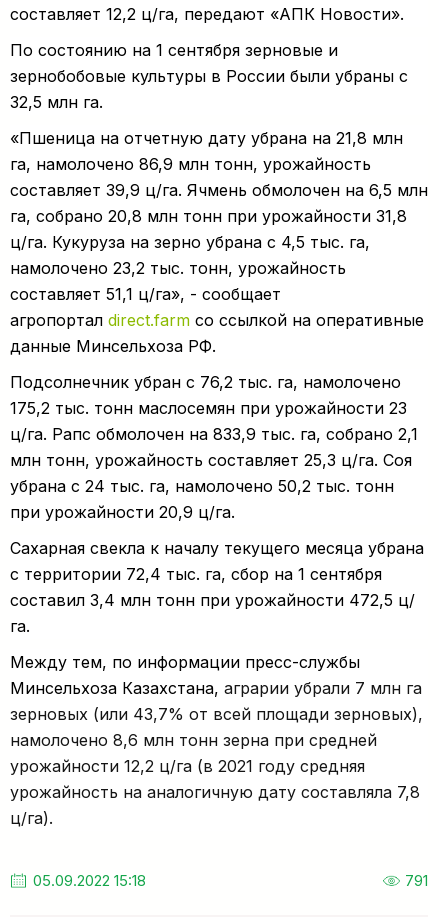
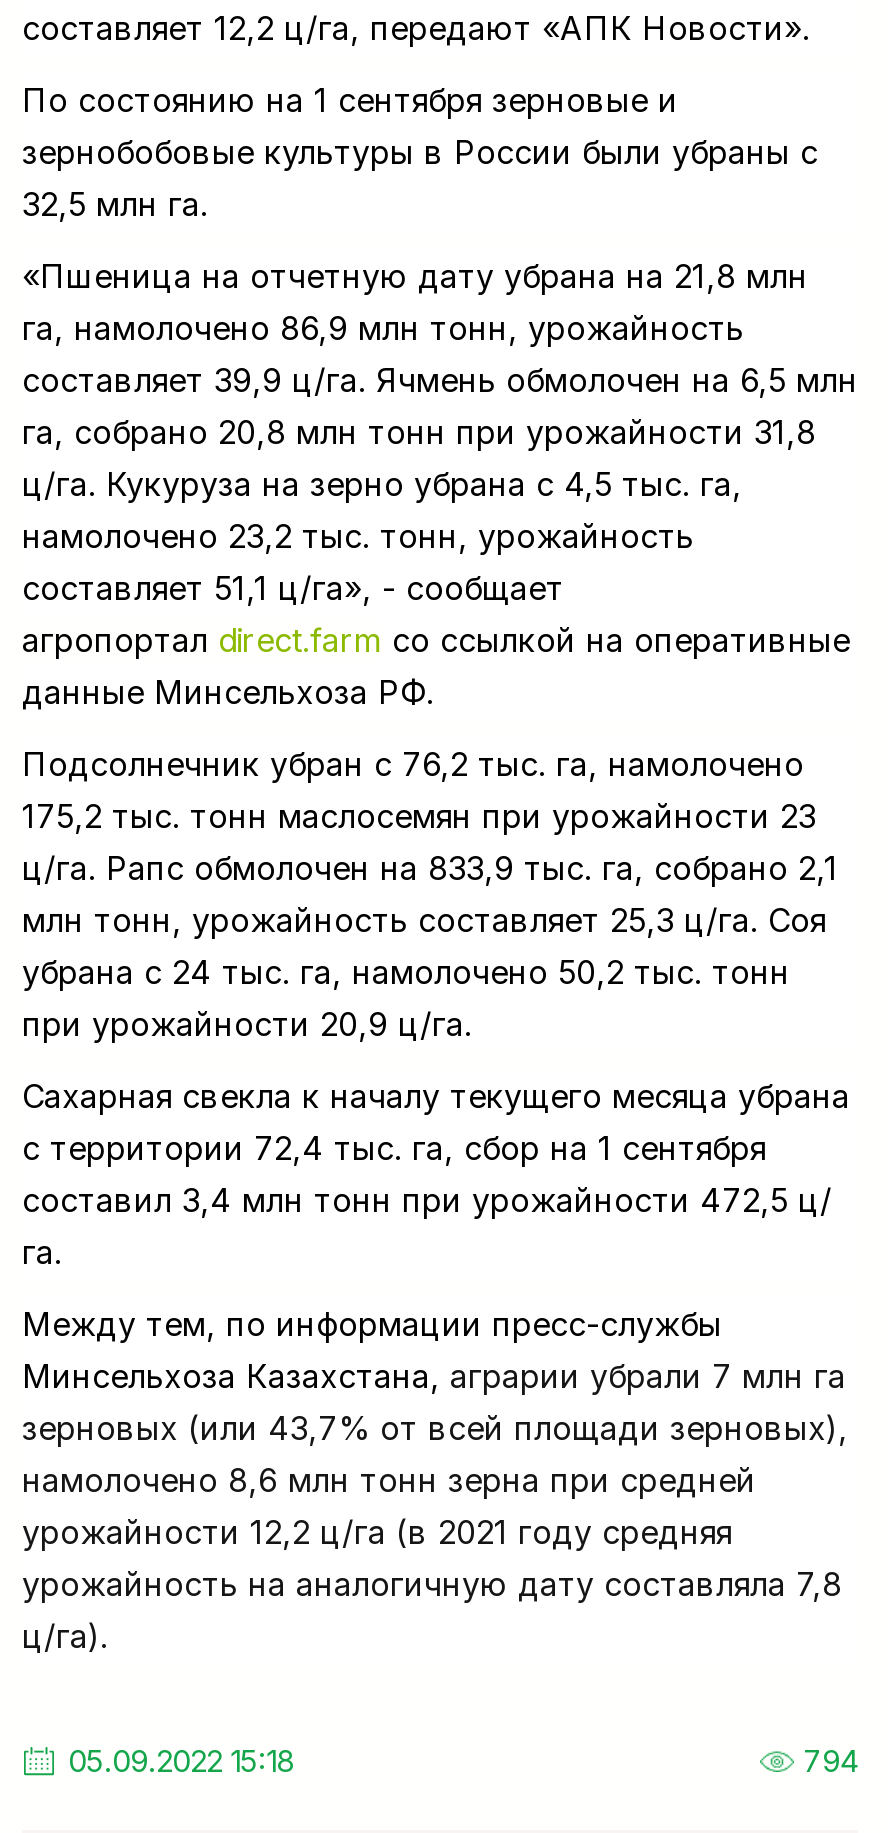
[405,871,428,890] 791 -> [804,1742,858,1780] 794

